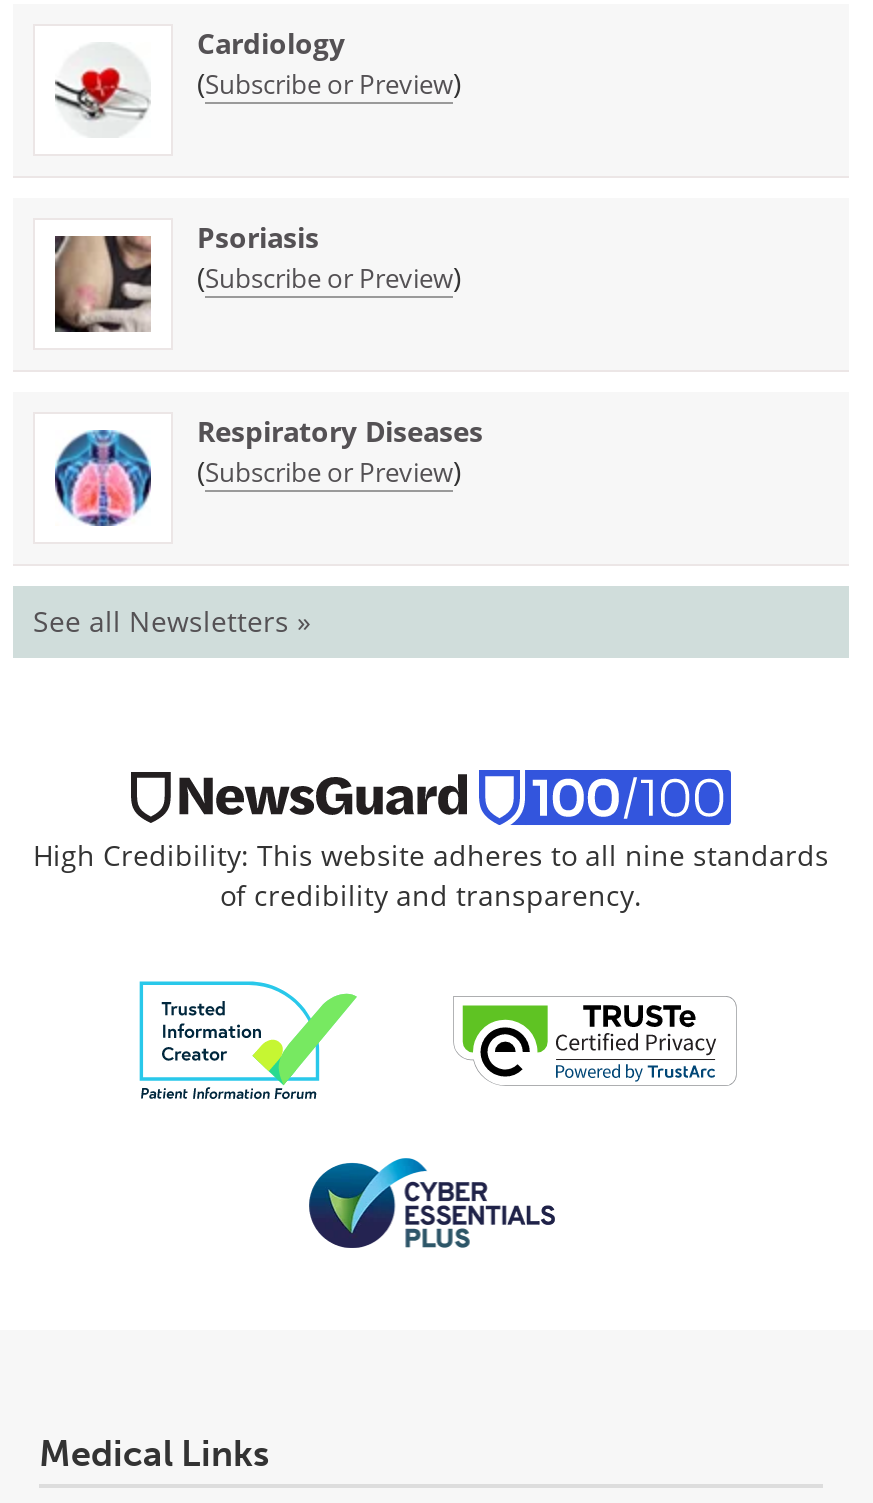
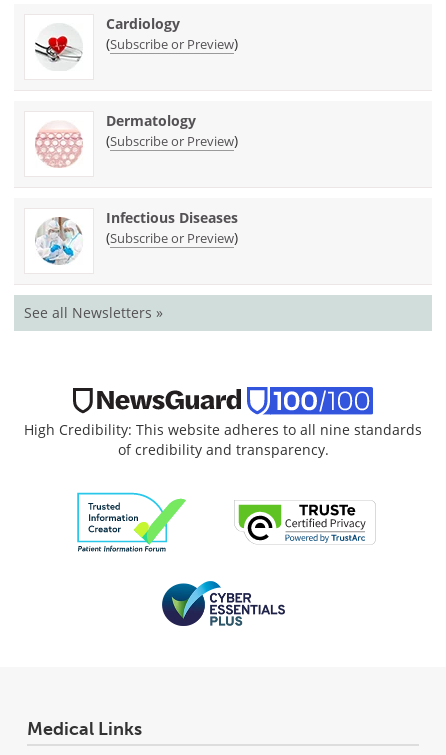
[53,218,319,334] [image] | Psoriasis -> [35,111,196,168] [image] | Dermatology
[53,412,483,526] [image] | Respiratory Diseases -> [35,208,238,264] [image] | Infectious Diseases

